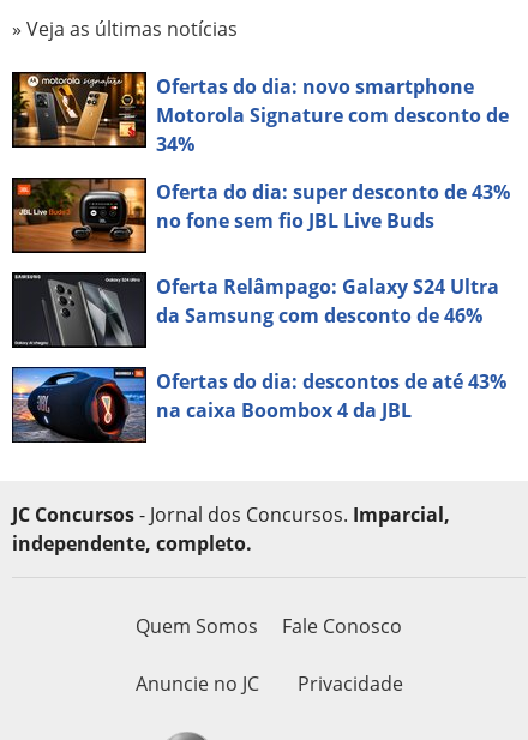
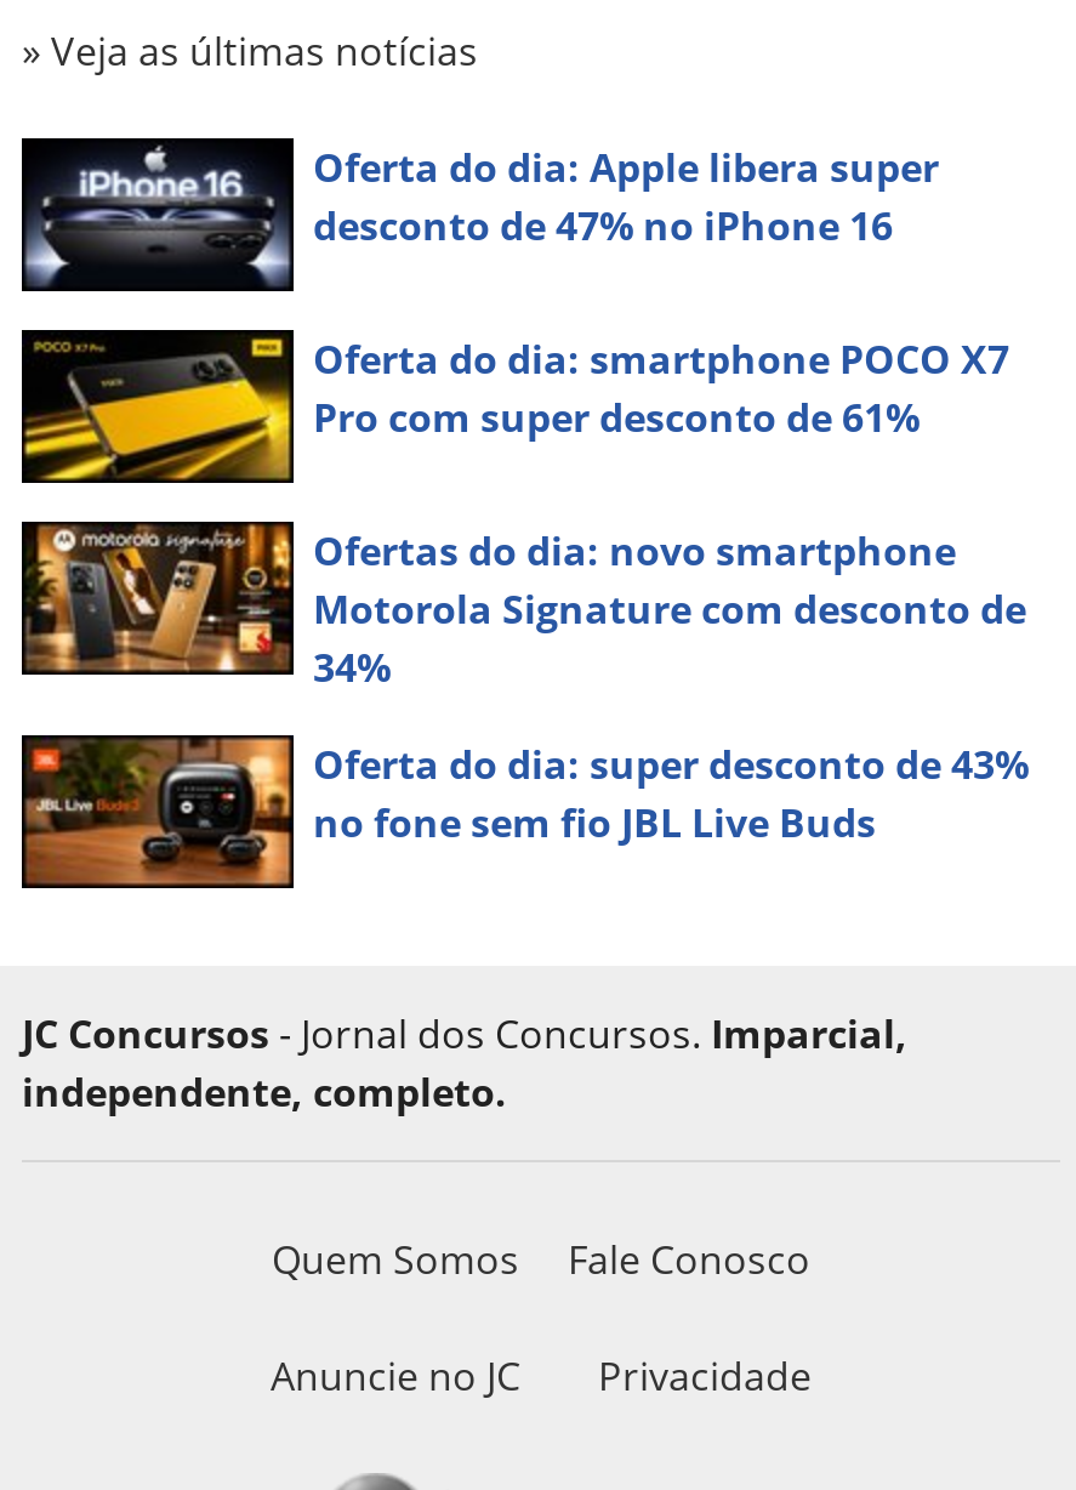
none -> [19,328,294,485] [image]
none -> [22,138,1009,444] [image] | Oferta do dia: Apple libera super | desconto de 47% no iPhone 16 | Oferta do dia: smartphone POCO X7 | Pro com super desconto de 61%
moved [11,71,510,234] -> [19,519,1029,849]: [image] | Ofertas do dia: novo smartphone | Motorola Signature com desconto de | 34% | Oferta do dia: super desconto de 43% | no fone sem fio JBL Live Buds
[11,271,506,423] [image] | Oferta Relâmpago: Galaxy S24 Ultra | da Samsung com desconto de 46% | Ofertas do dia: descontos de até 43% | na caixa Boombox 4 da JBL -> none
[12,367,145,443] [image] -> none

